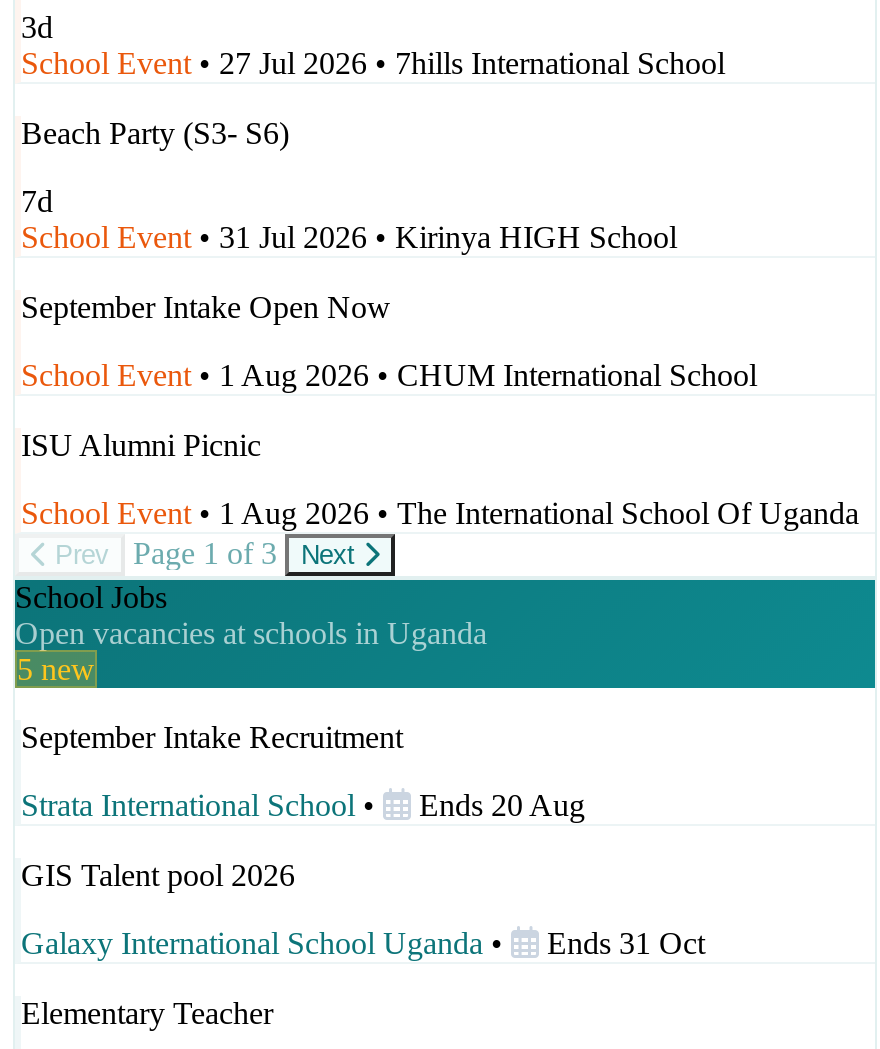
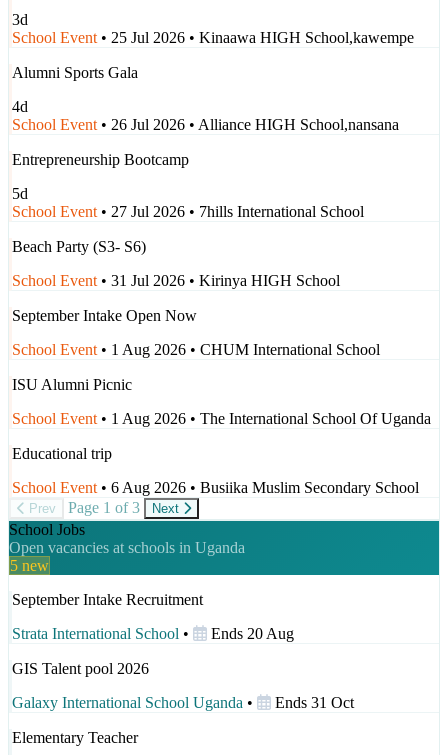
none -> [12,28,414,201] School Event • 25 Jul 2026 • Kinaawa HIGH School,kawempe | Alumni Sports Gala | 4d | School Event • 26 Jul 2026 • Alliance HIGH School,nansana | Entrepreneurship Bootcamp | 5d
[21,183,53,217] 7d -> none
none -> [12,444,419,495] Educational trip | School Event • 6 Aug 2026 • Busiika Muslim Secondary School

